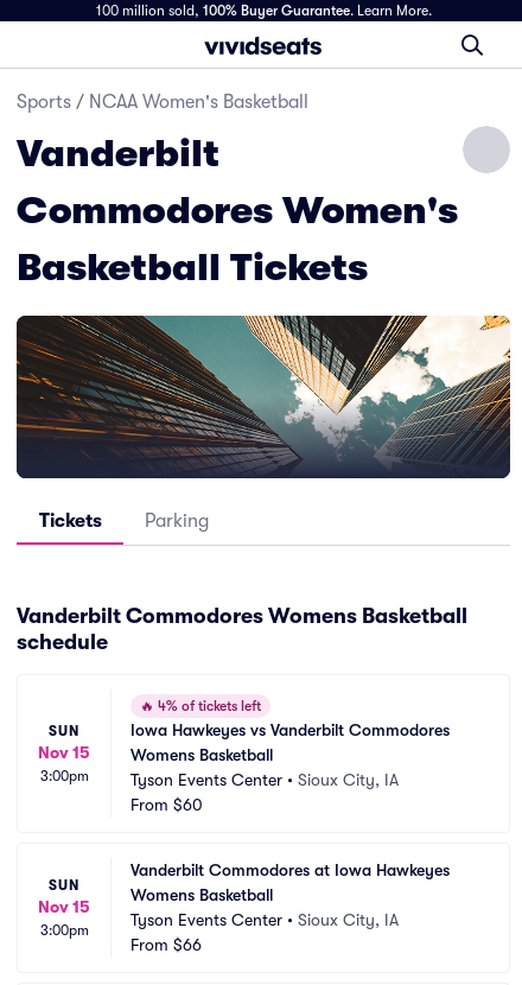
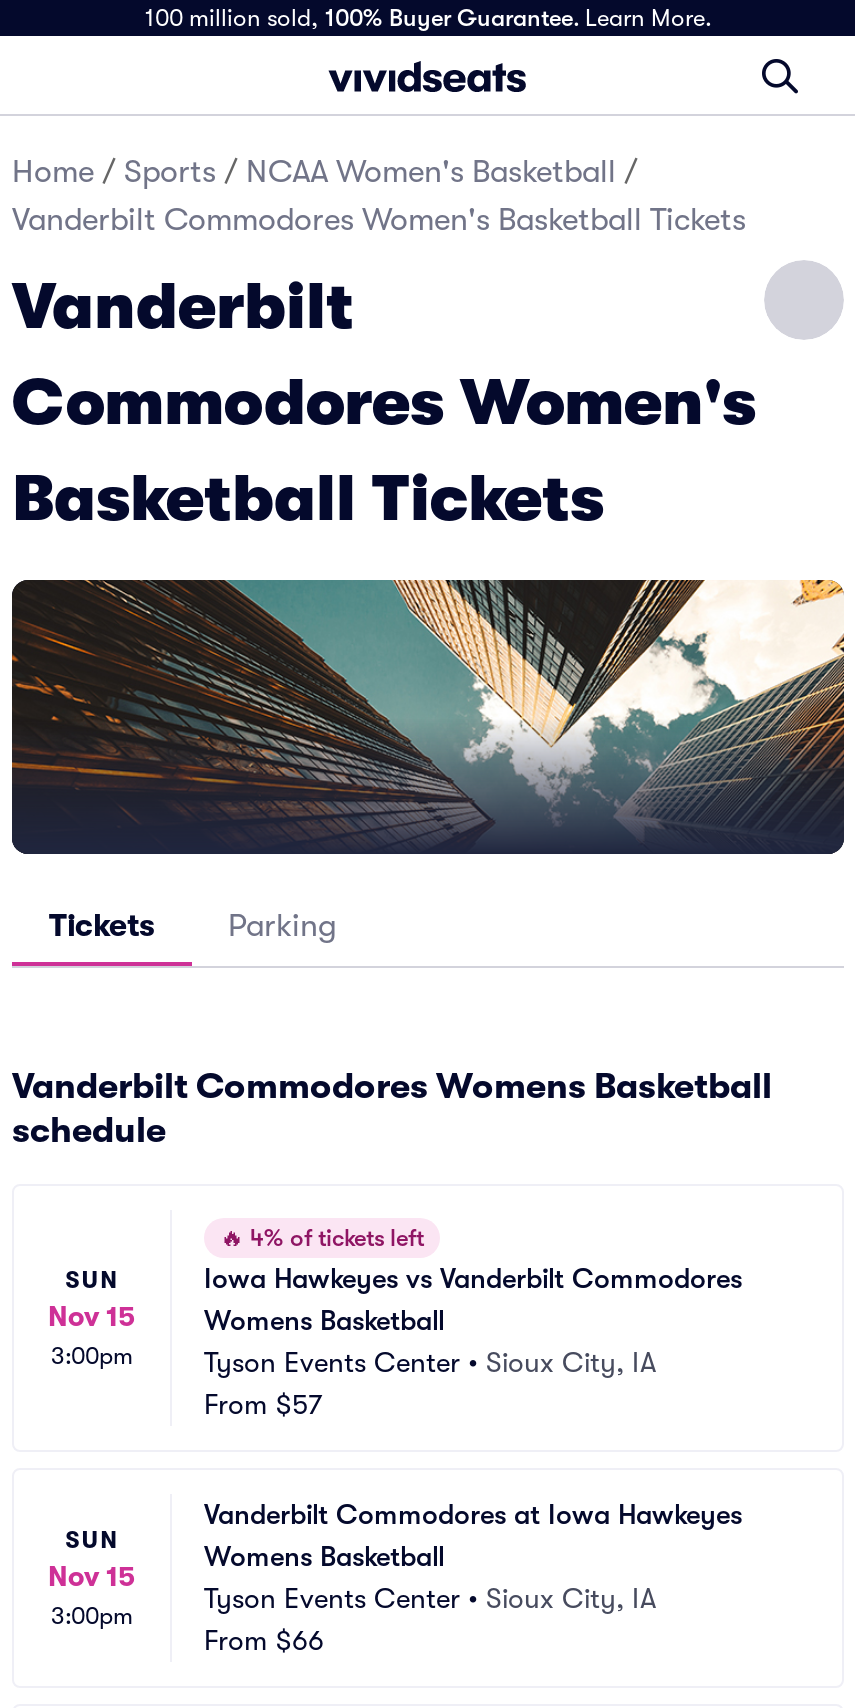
[17,91,308,113] Sports / NCAA Women's Basketball -> [12,154,746,238] Home / Sports / NCAA Women's Basketball / | Vanderbilt Commodores Women's Basketball Tickets
[130,795,203,814] From $60 -> [204,1388,322,1420] From $57

